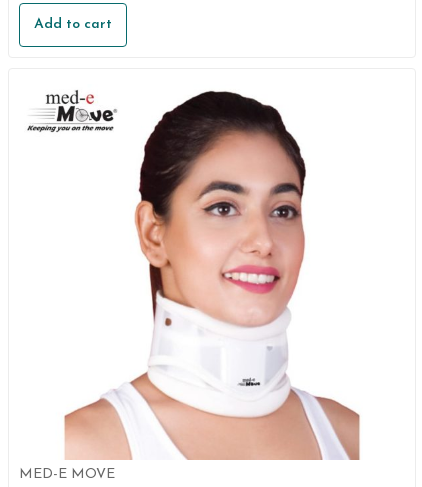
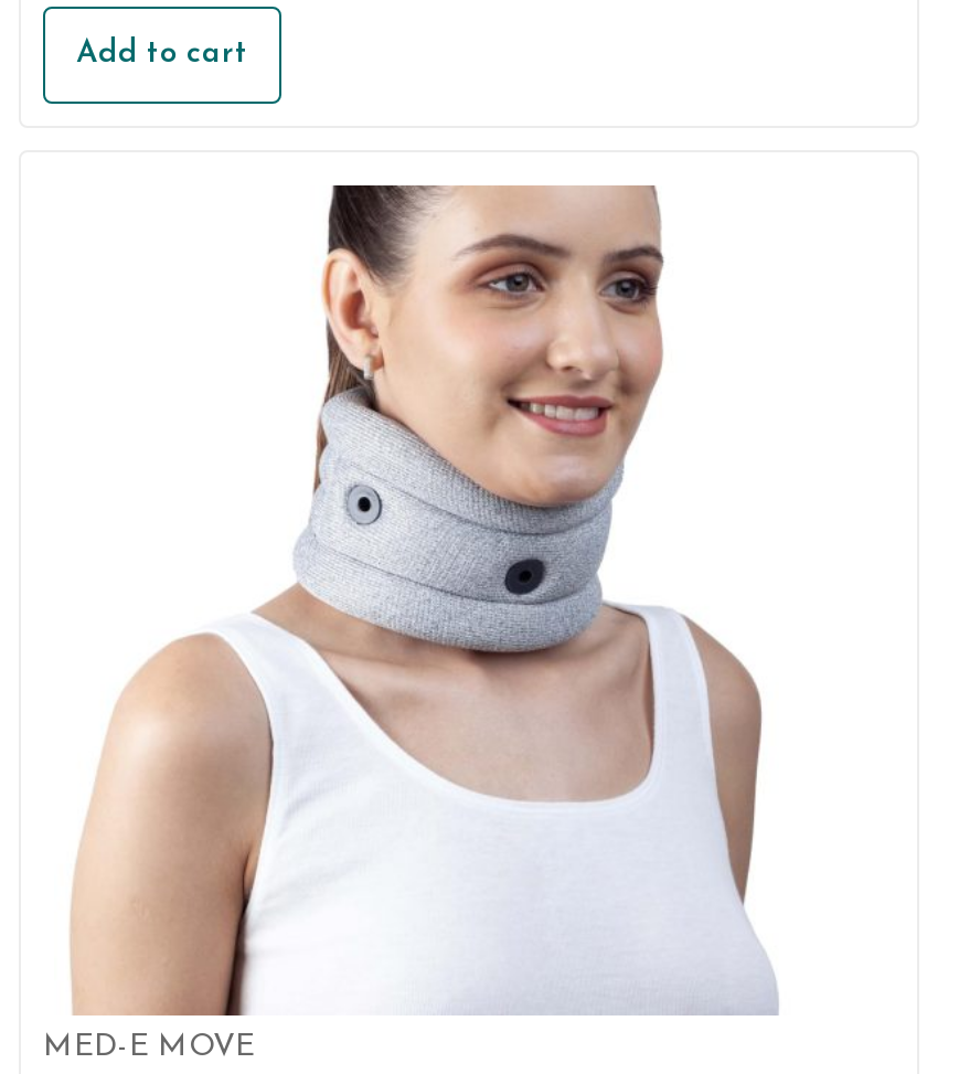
[27,84,361,461] [image] -> [63,183,796,1018] [image]

